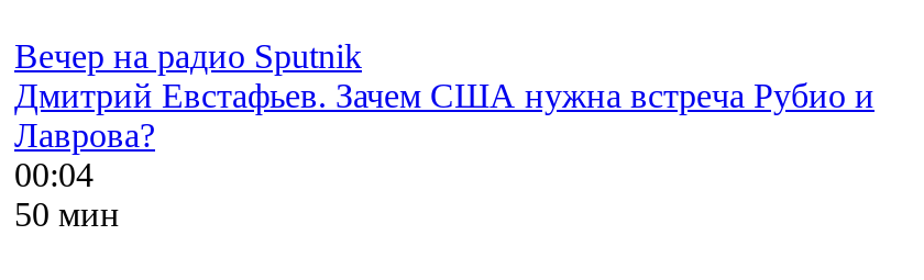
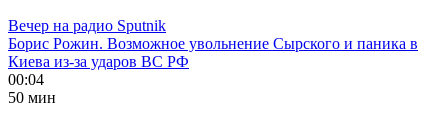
[14,77,875,154] Дмитрий Евстафьев. Зачем США нужна встреча Рубио и | Лаврова? -> [8,35,418,70] Борис Рожин. Возможное увольнение Сырского и паника в | Киева из-за ударов ВС РФ

